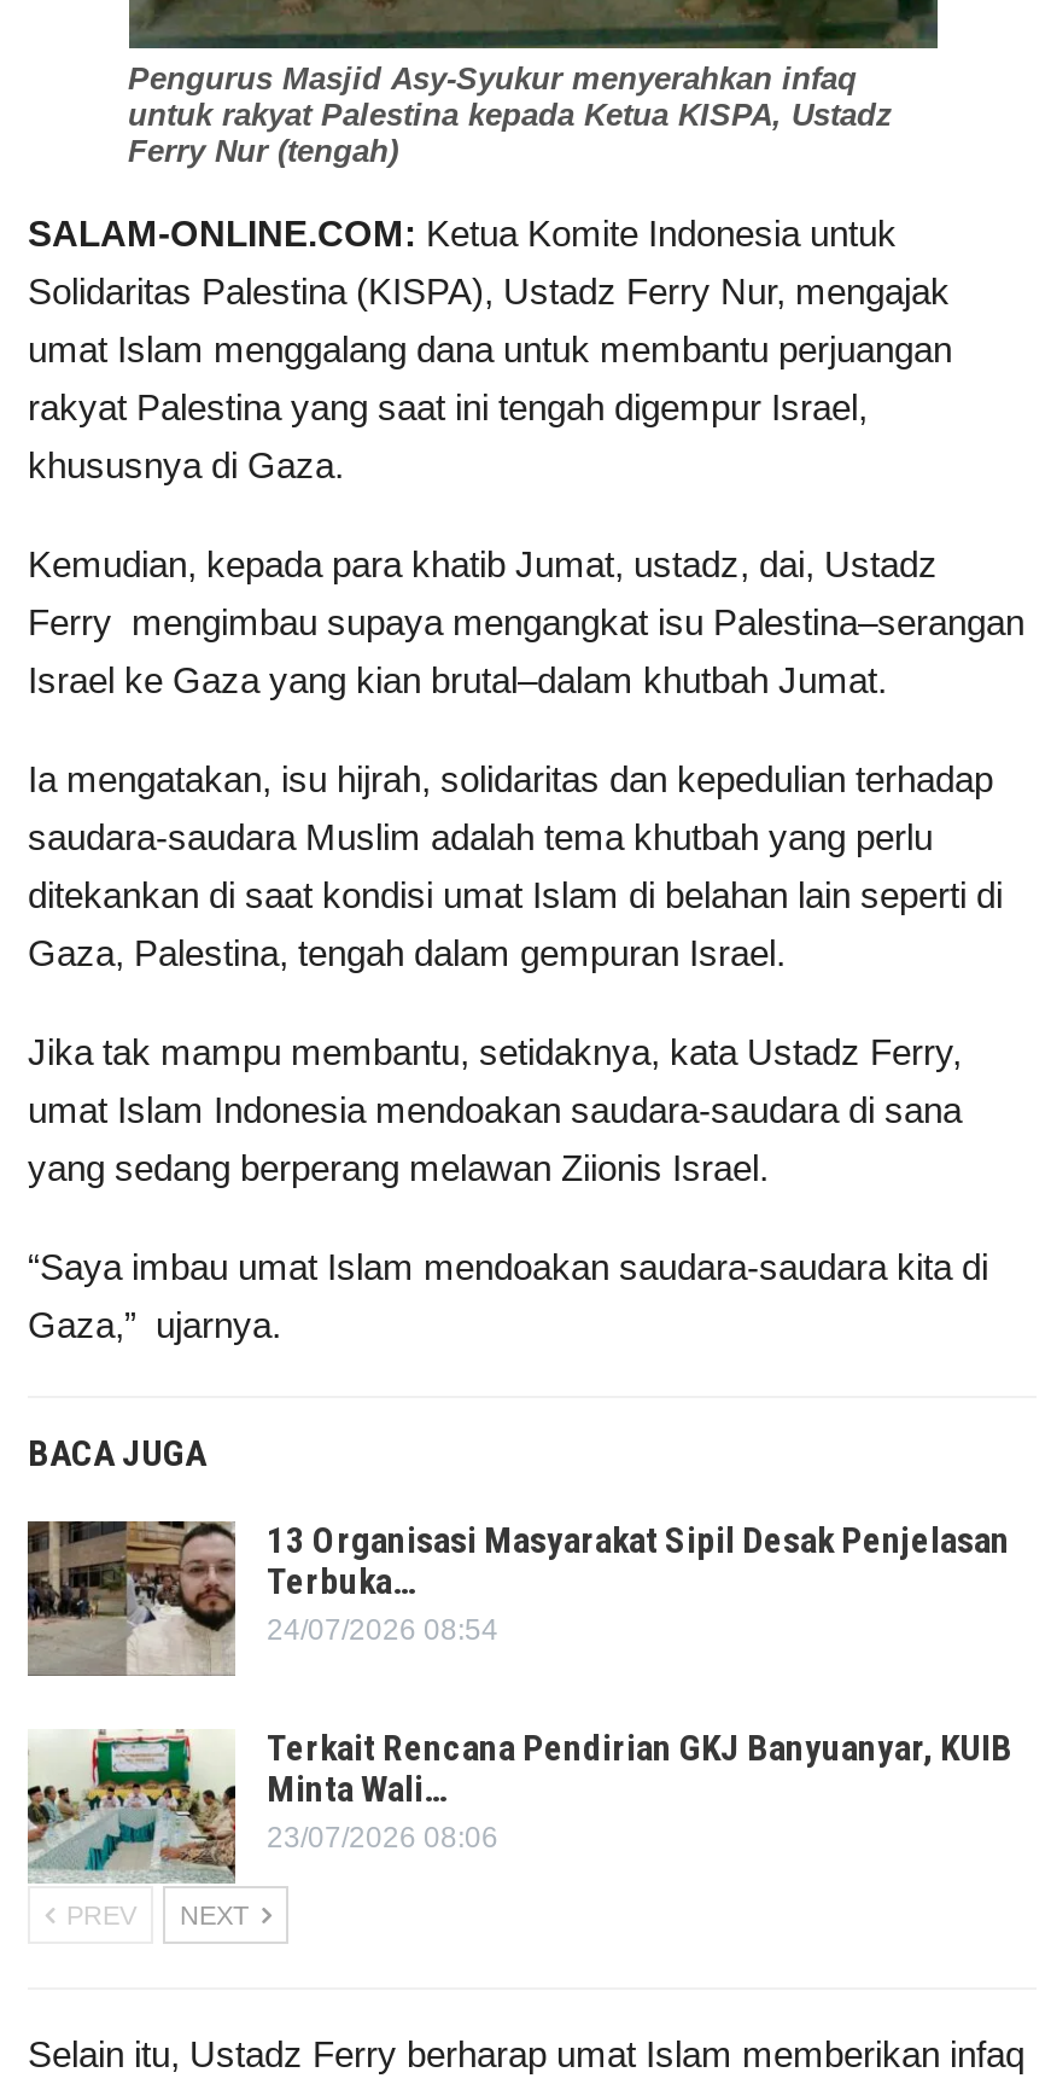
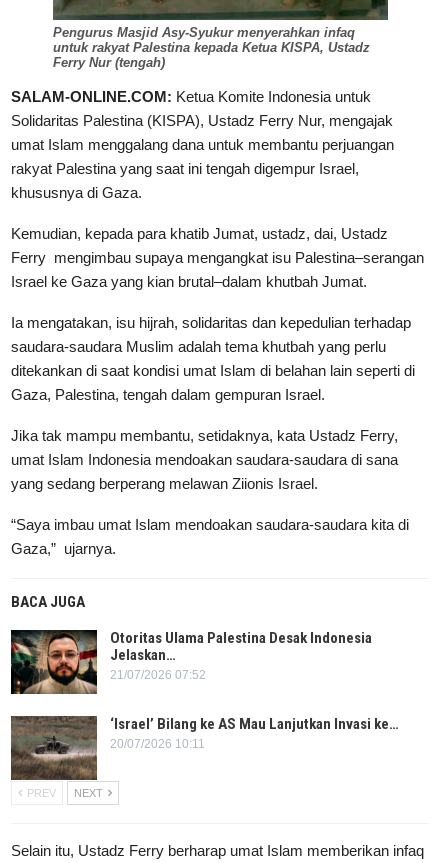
[25,1519,1010,1678] [image] | 13 Organisasi Masyarakat Sipil Desak Penjelasan | Terbuka… | 24/07/2026 08:54 -> [11,629,372,695] [image] | Otoritas Ulama Palestina Desak Indonesia | Jelaskan… | 21/07/2026 07:52
[25,1726,1012,1884] [image] | Terkait Rencana Pendirian GKJ Banyuanyar, KUIB | Minta Wali… | 23/07/2026 08:06 -> [10,715,399,781] [image] | ‘Israel’ Bilang ke AS Mau Lanjutkan Invasi ke… | 20/07/2026 10:11

